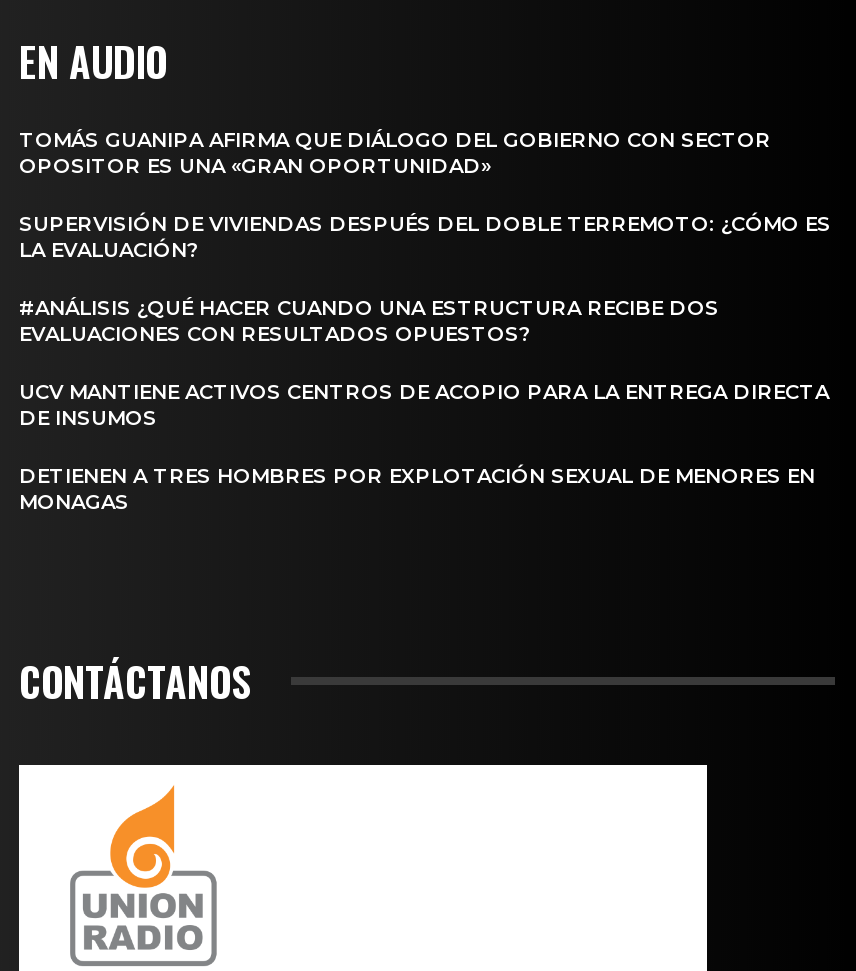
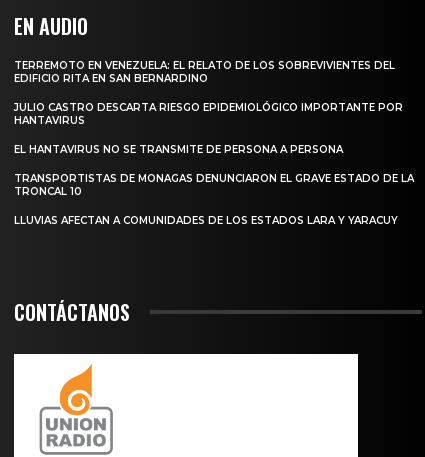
[19,127,771,179] TOMÁS GUANIPA AFIRMA QUE DIÁLOGO DEL GOBIERNO CON SECTOR | OPOSITOR ES UNA «GRAN OPORTUNIDAD» -> [14,59,395,85] TERREMOTO EN VENEZUELA: EL RELATO DE LOS SOBREVIVIENTES DEL | EDIFICIO RITA EN SAN BERNARDINO
[19,211,831,263] SUPERVISIÓN DE VIVIENDAS DESPUÉS DEL DOBLE TERREMOTO: ¿CÓMO ES | LA EVALUACIÓN? -> [14,101,403,127] JULIO CASTRO DESCARTA RIESGO EPIDEMIOLÓGICO IMPORTANTE POR | HANTAVIRUS
[19,295,719,347] #ANÁLISIS ¿QUÉ HACER CUANDO UNA ESTRUCTURA RECIBE DOS | EVALUACIONES CON RESULTADOS OPUESTOS? -> [14,143,343,156] EL HANTAVIRUS NO SE TRANSMITE DE PERSONA A PERSONA
[19,379,829,431] UCV MANTIENE ACTIVOS CENTROS DE ACOPIO PARA LA ENTREGA DIRECTA | DE INSUMOS -> [14,172,414,198] TRANSPORTISTAS DE MONAGAS DENUNCIARON EL GRAVE ESTADO DE LA | TRONCAL 10
[19,463,815,515] DETIENEN A TRES HOMBRES POR EXPLOTACIÓN SEXUAL DE MENORES EN | MONAGAS -> [14,214,398,227] LLUVIAS AFECTAN A COMUNIDADES DE LOS ESTADOS LARA Y YARACUY

